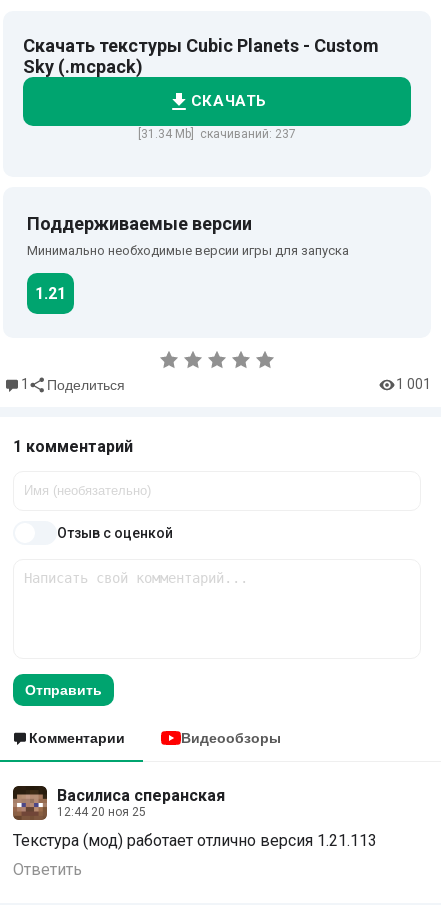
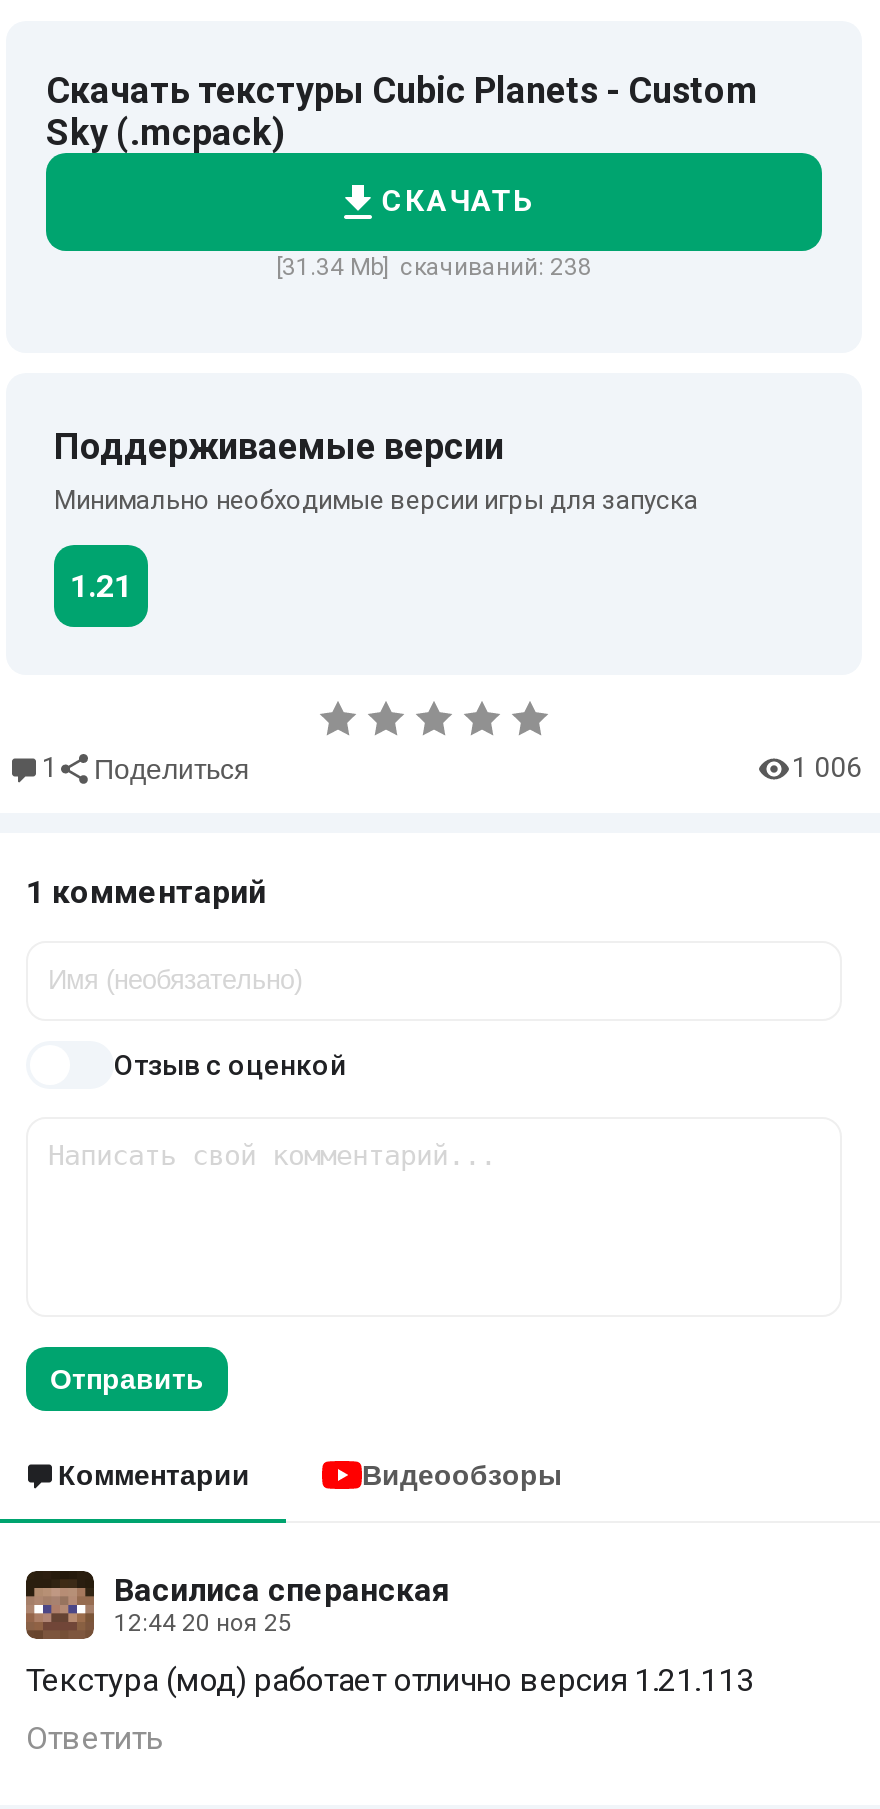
[138,127,296,141] [31.34 Mb] скачиваний: 237 -> [276,253,592,281] [31.34 Mb] скачиваний: 238
[396,376,431,392] 1 001 -> [792,751,862,783] 1 006

